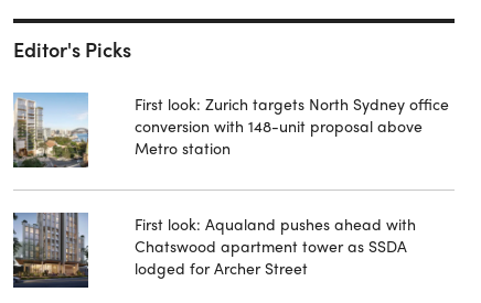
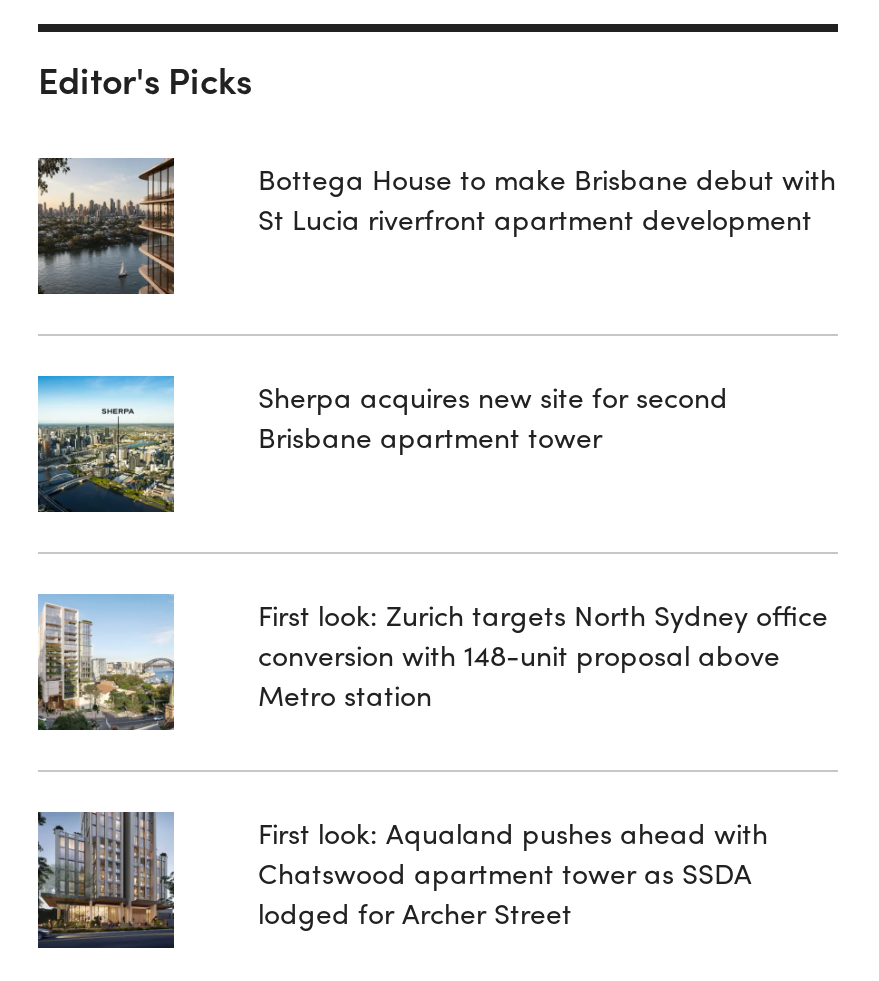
none -> [36,156,176,294] [image]
none -> [36,374,176,512] [image]
none -> [258,158,836,238] Bottega House to make Brisbane debut with | St Lucia riverfront apartment development
none -> [258,376,728,456] Sherpa acquires new site for second | Brisbane apartment tower

